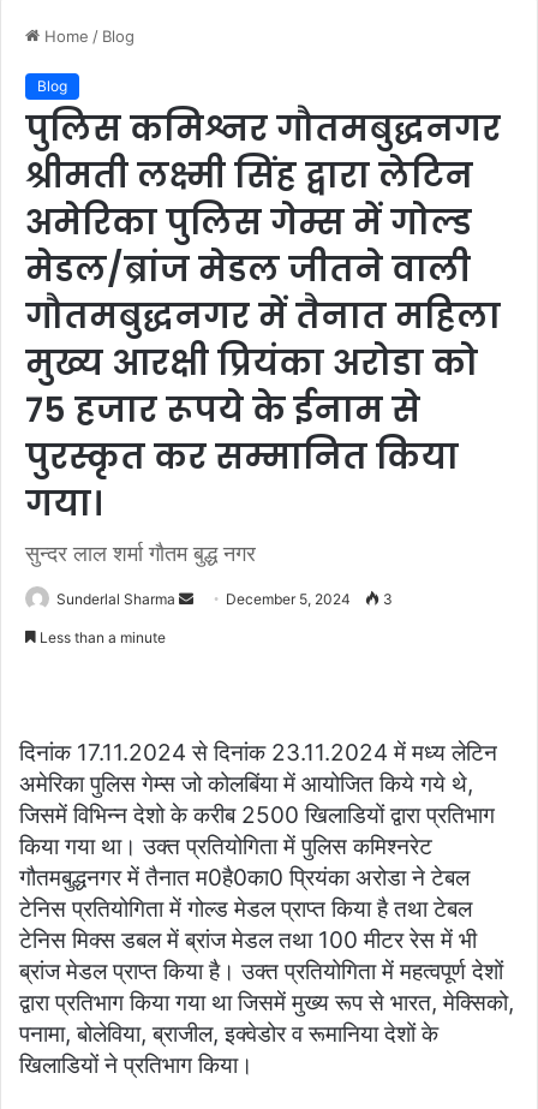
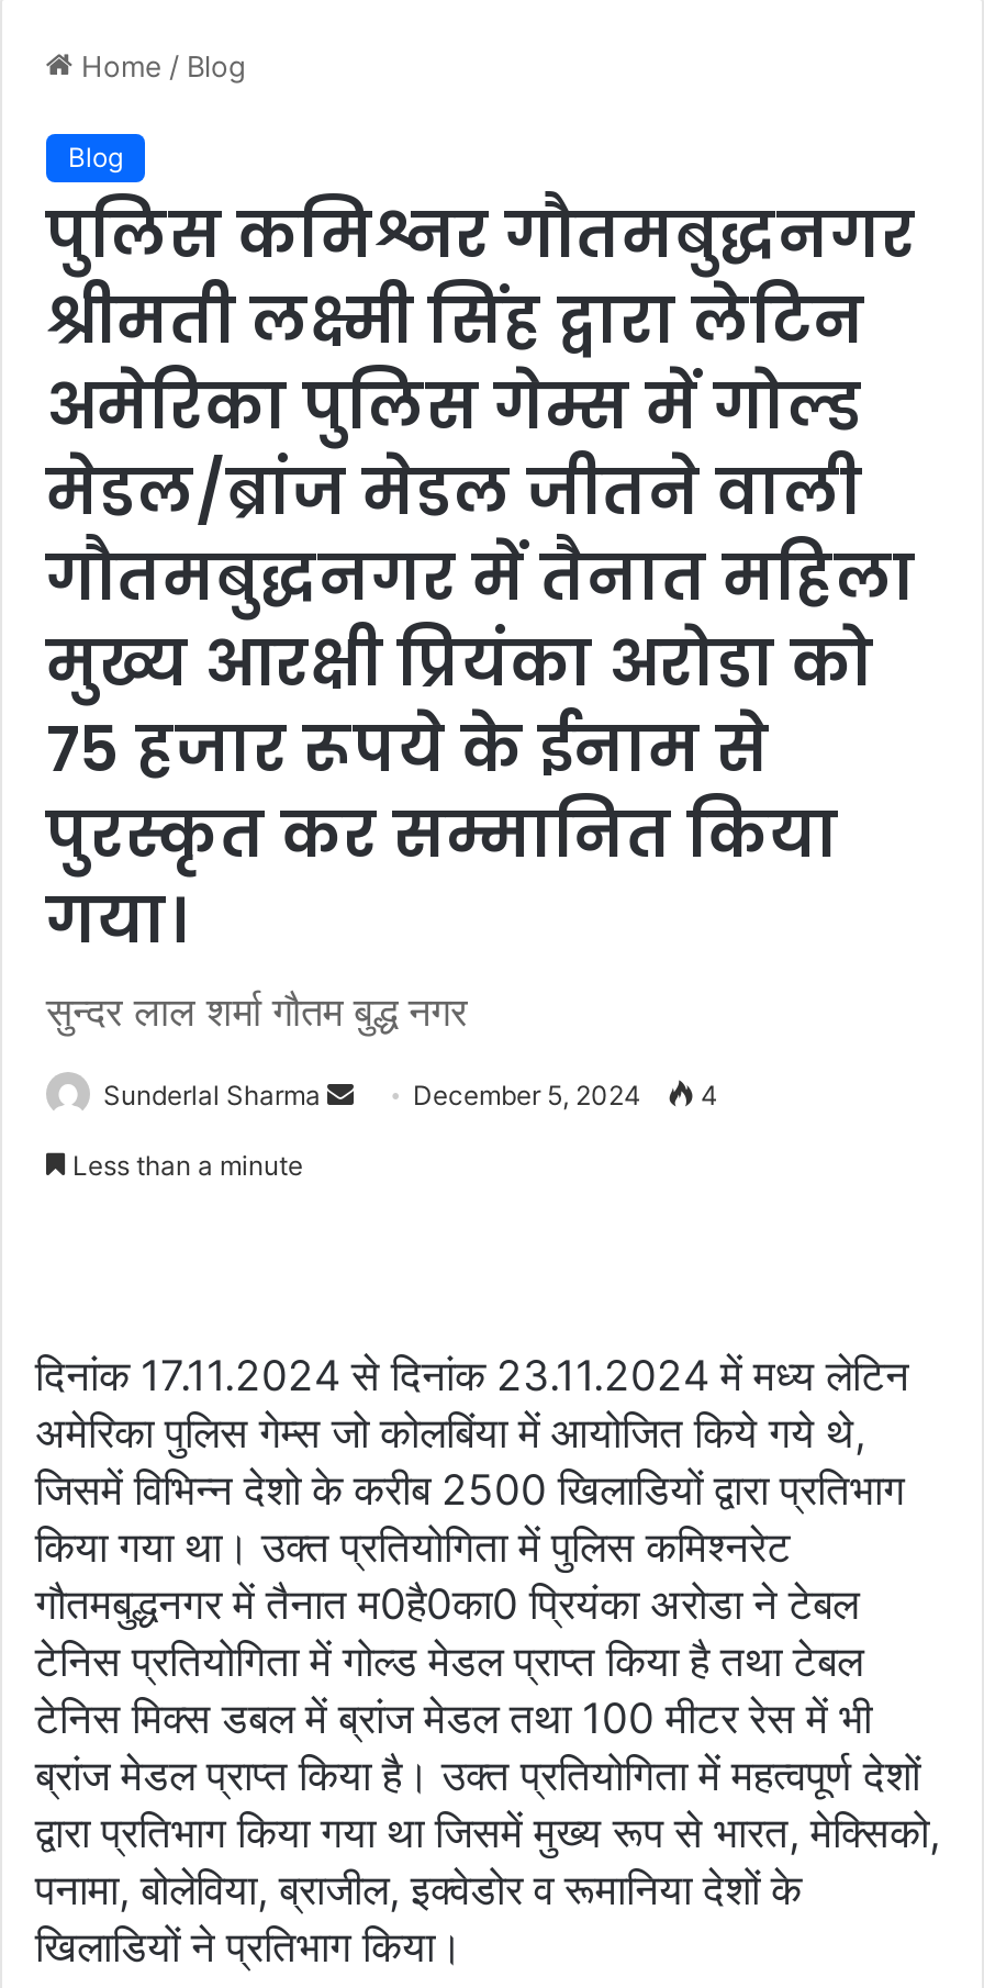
[379,590,393,608] 3 -> [694,1079,718,1112] 4

